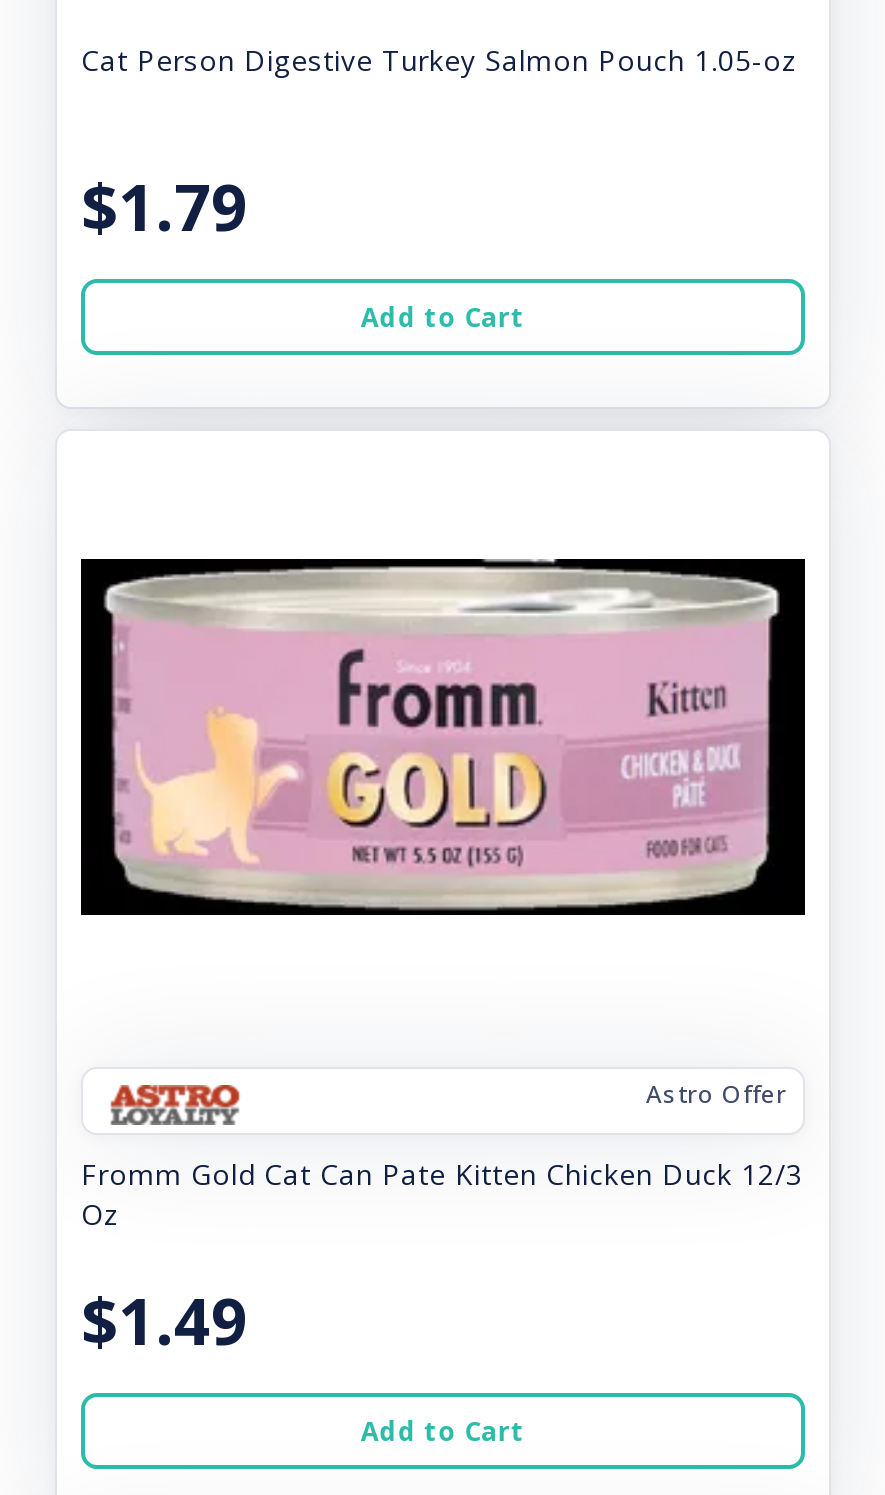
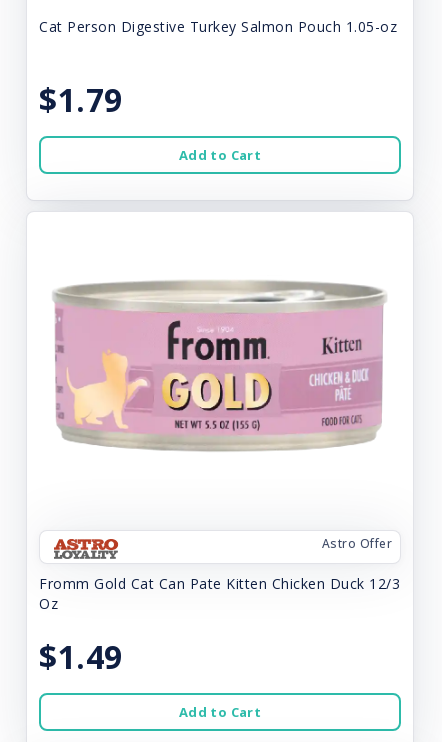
[79,557,807,917] [image] -> [39,276,401,454] [image]

